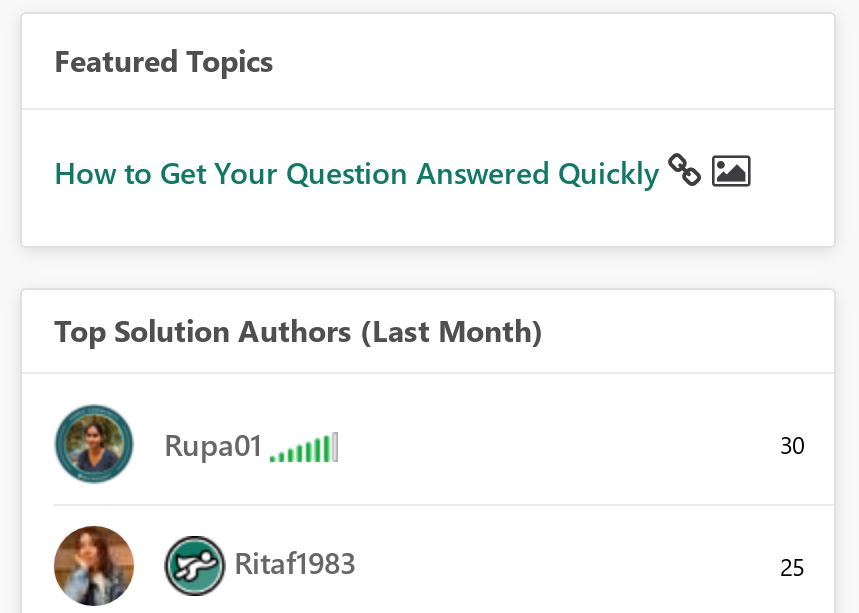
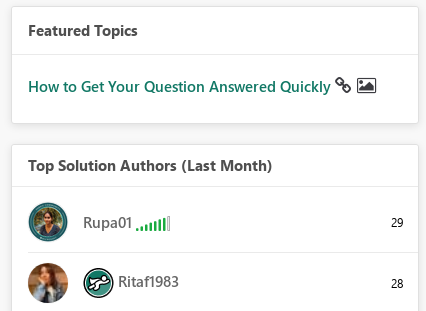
[780,427,804,459] 30 -> [391,214,403,230] 29
[780,549,804,581] 25 -> [391,275,403,291] 28

